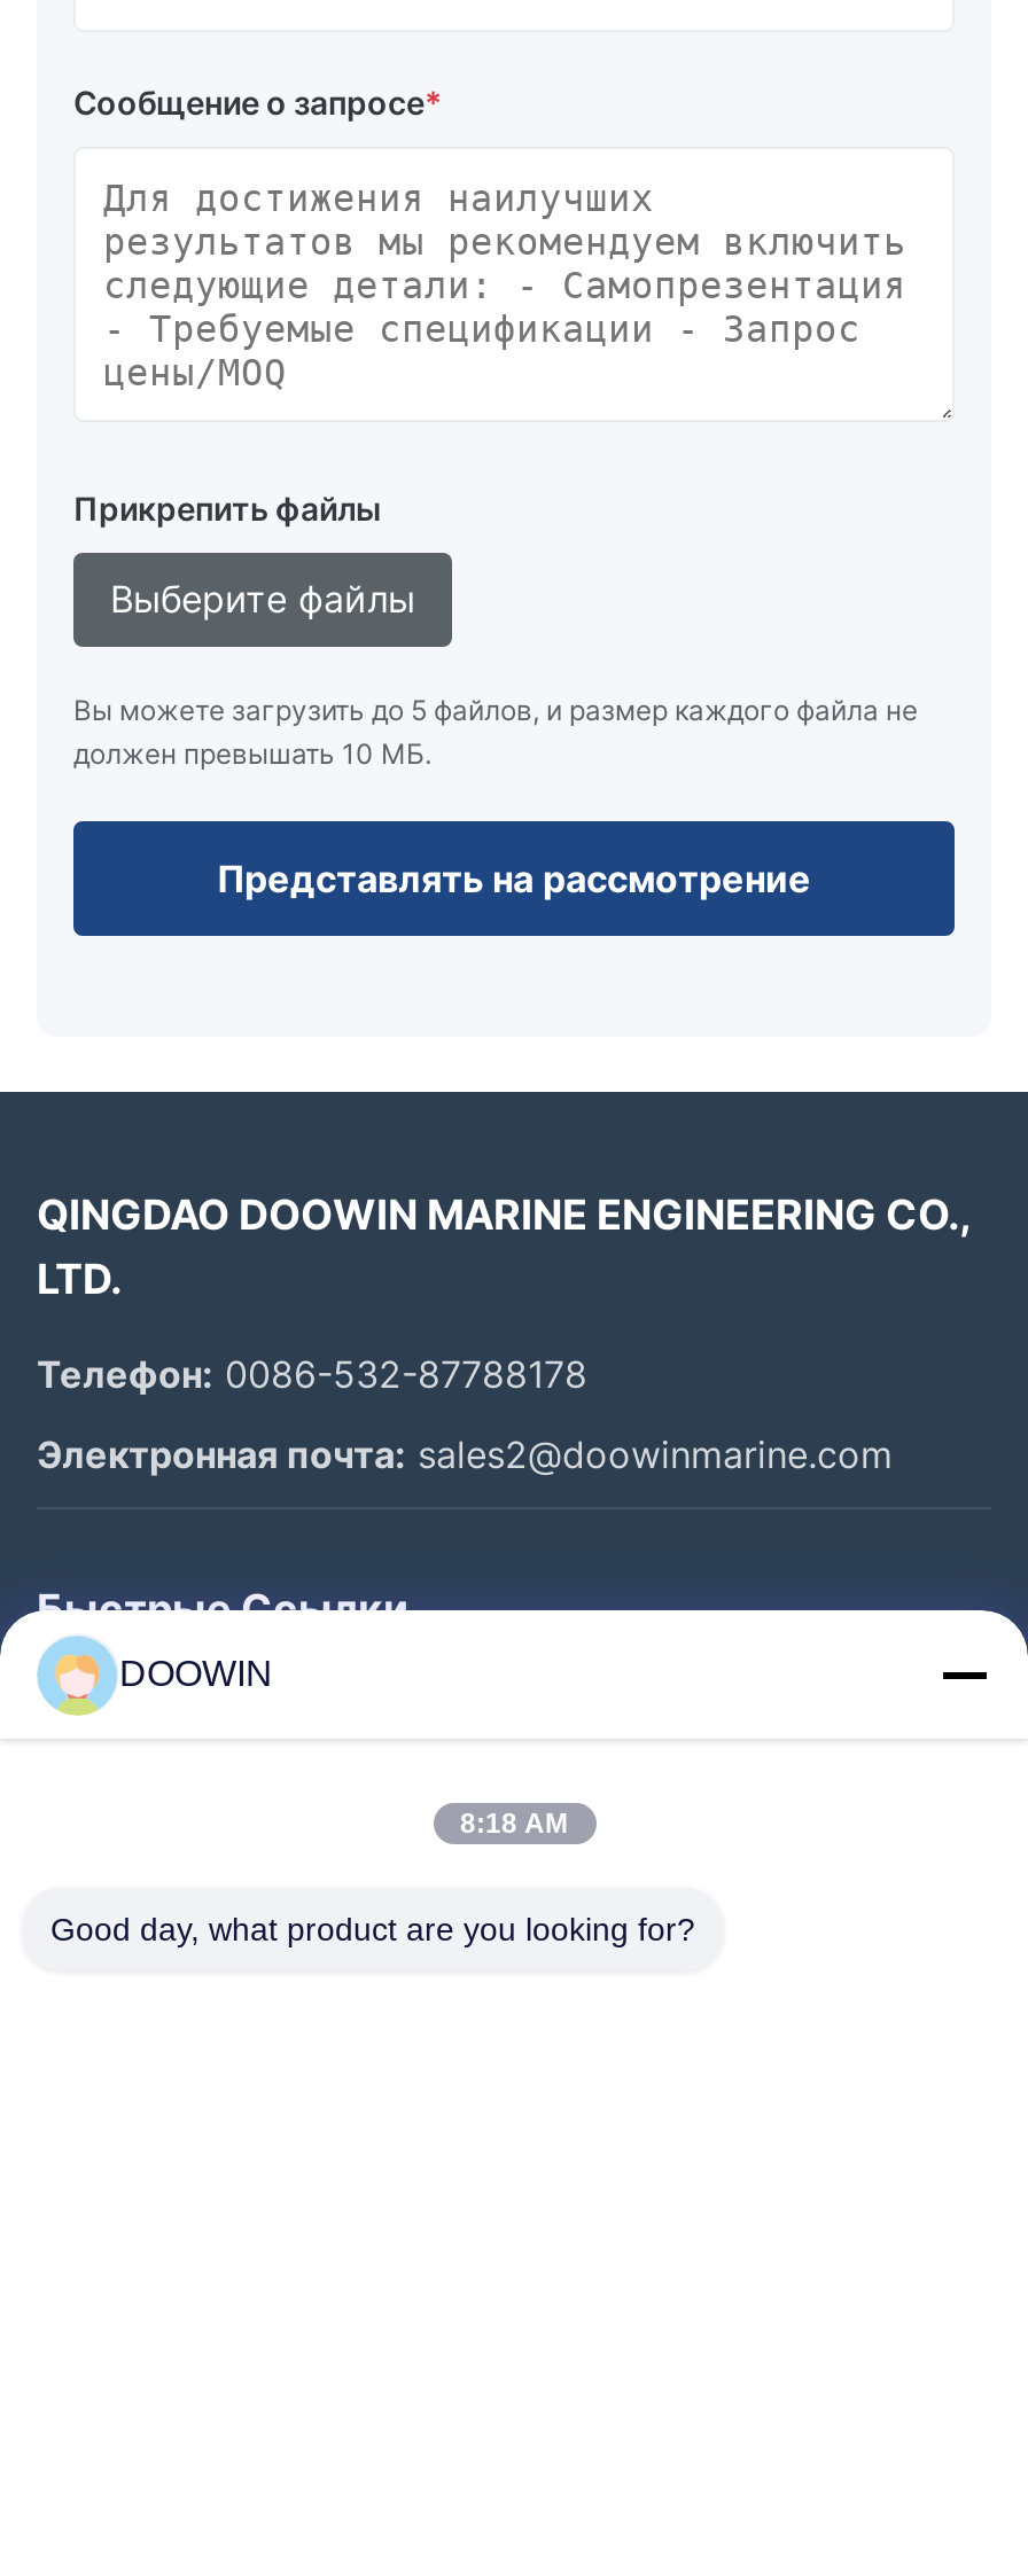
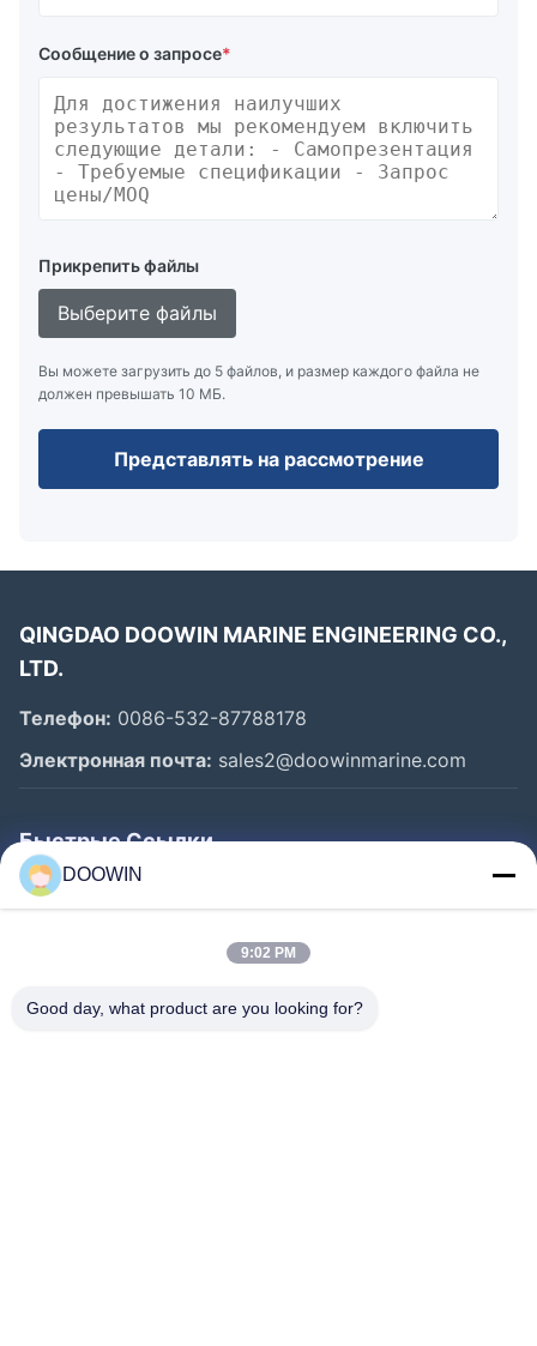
[460,1808,568,1840] 8:18 AM -> [241,944,296,961] 9:02 PM

